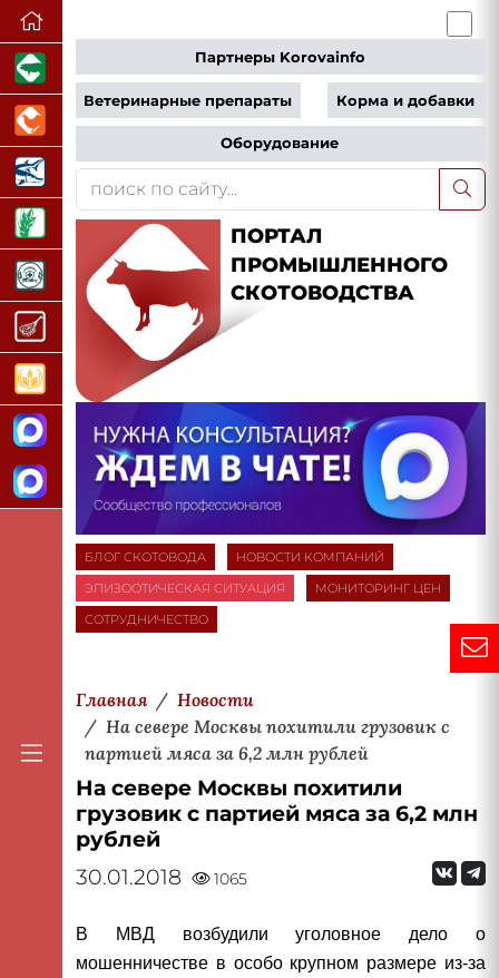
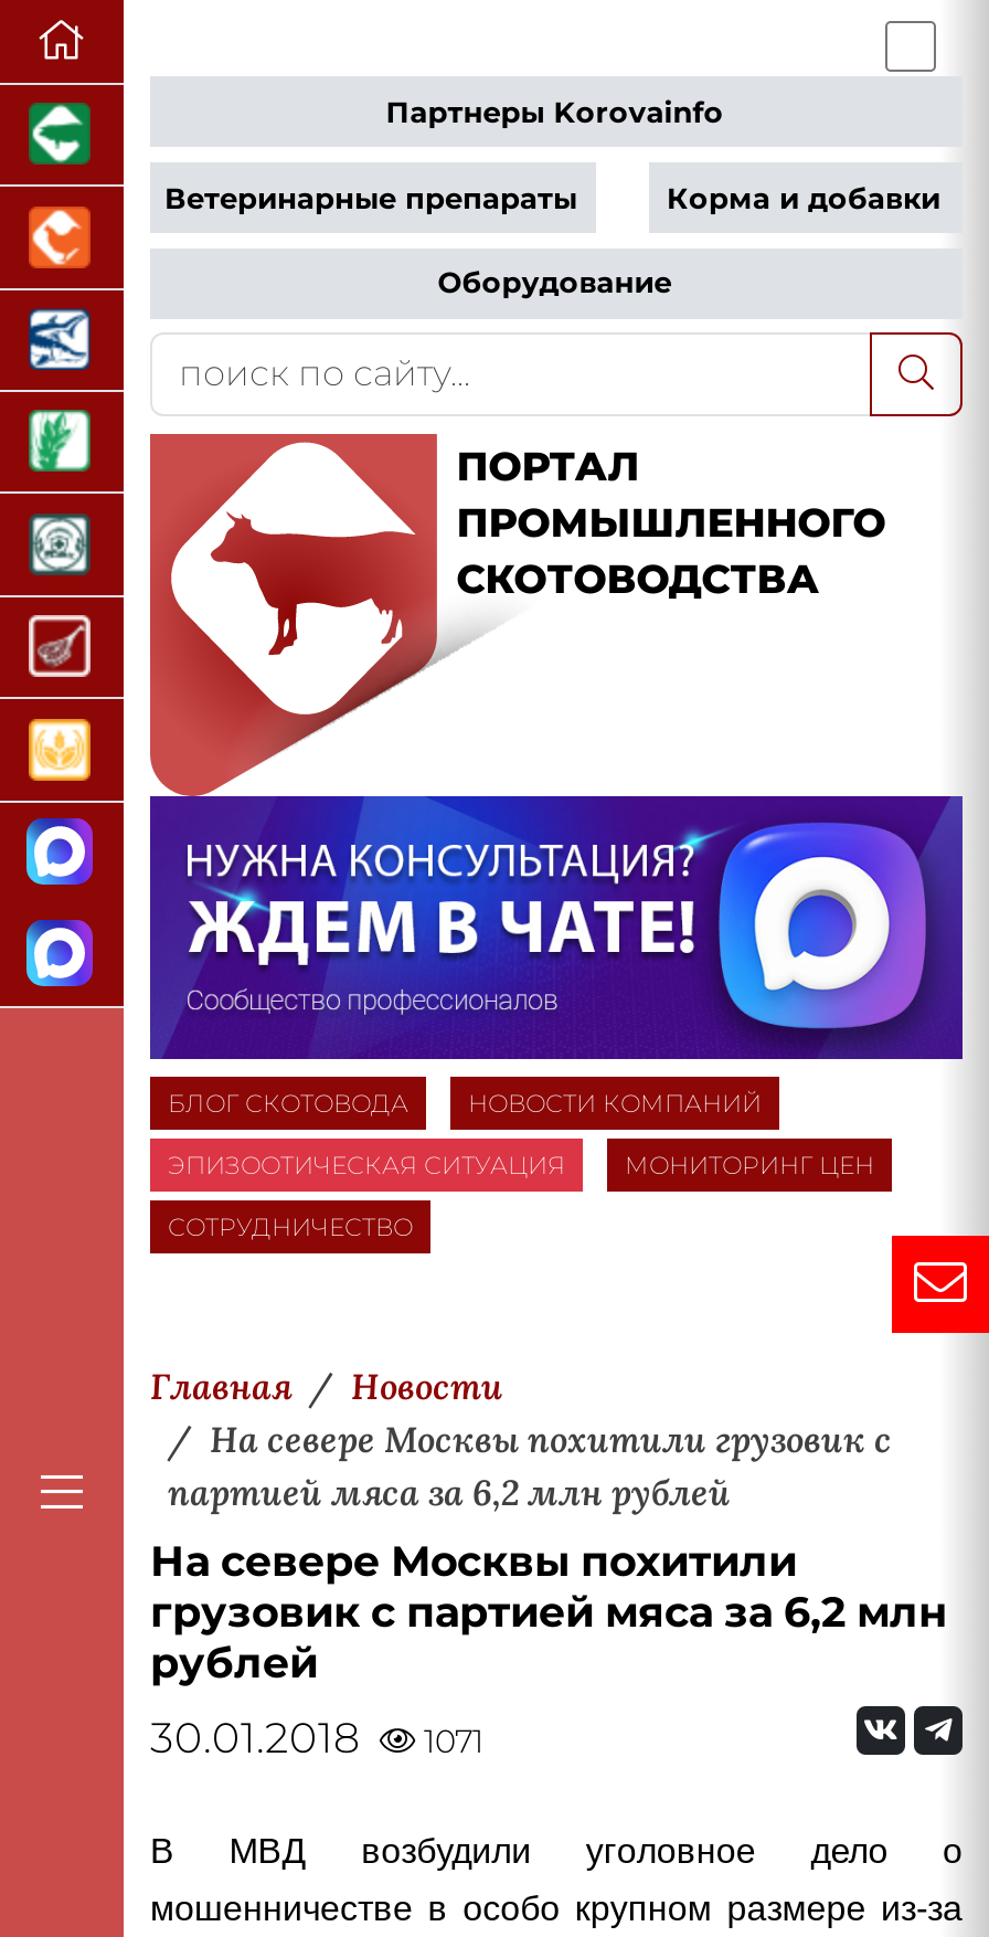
[76,863,247,889] 30.01.2018 1065 -> [150,1710,483,1763] 30.01.2018 1071

